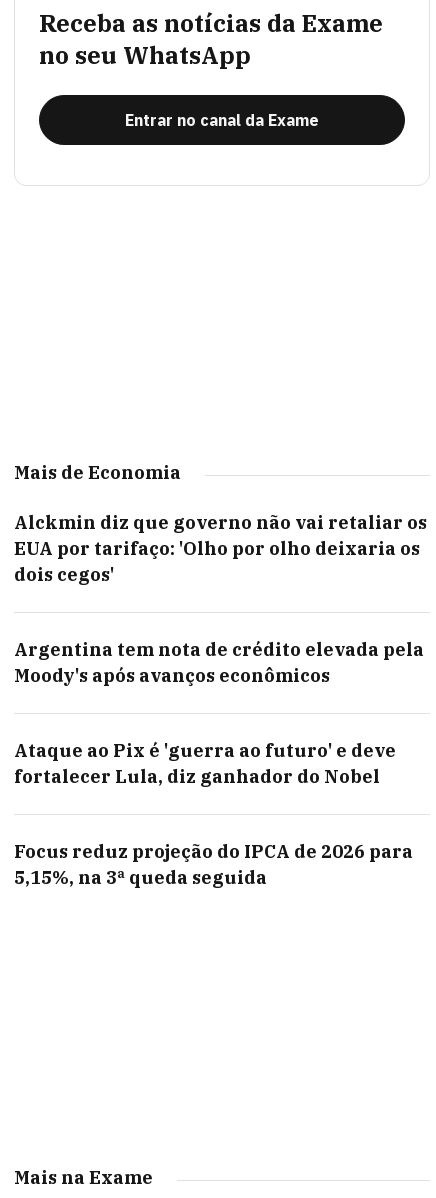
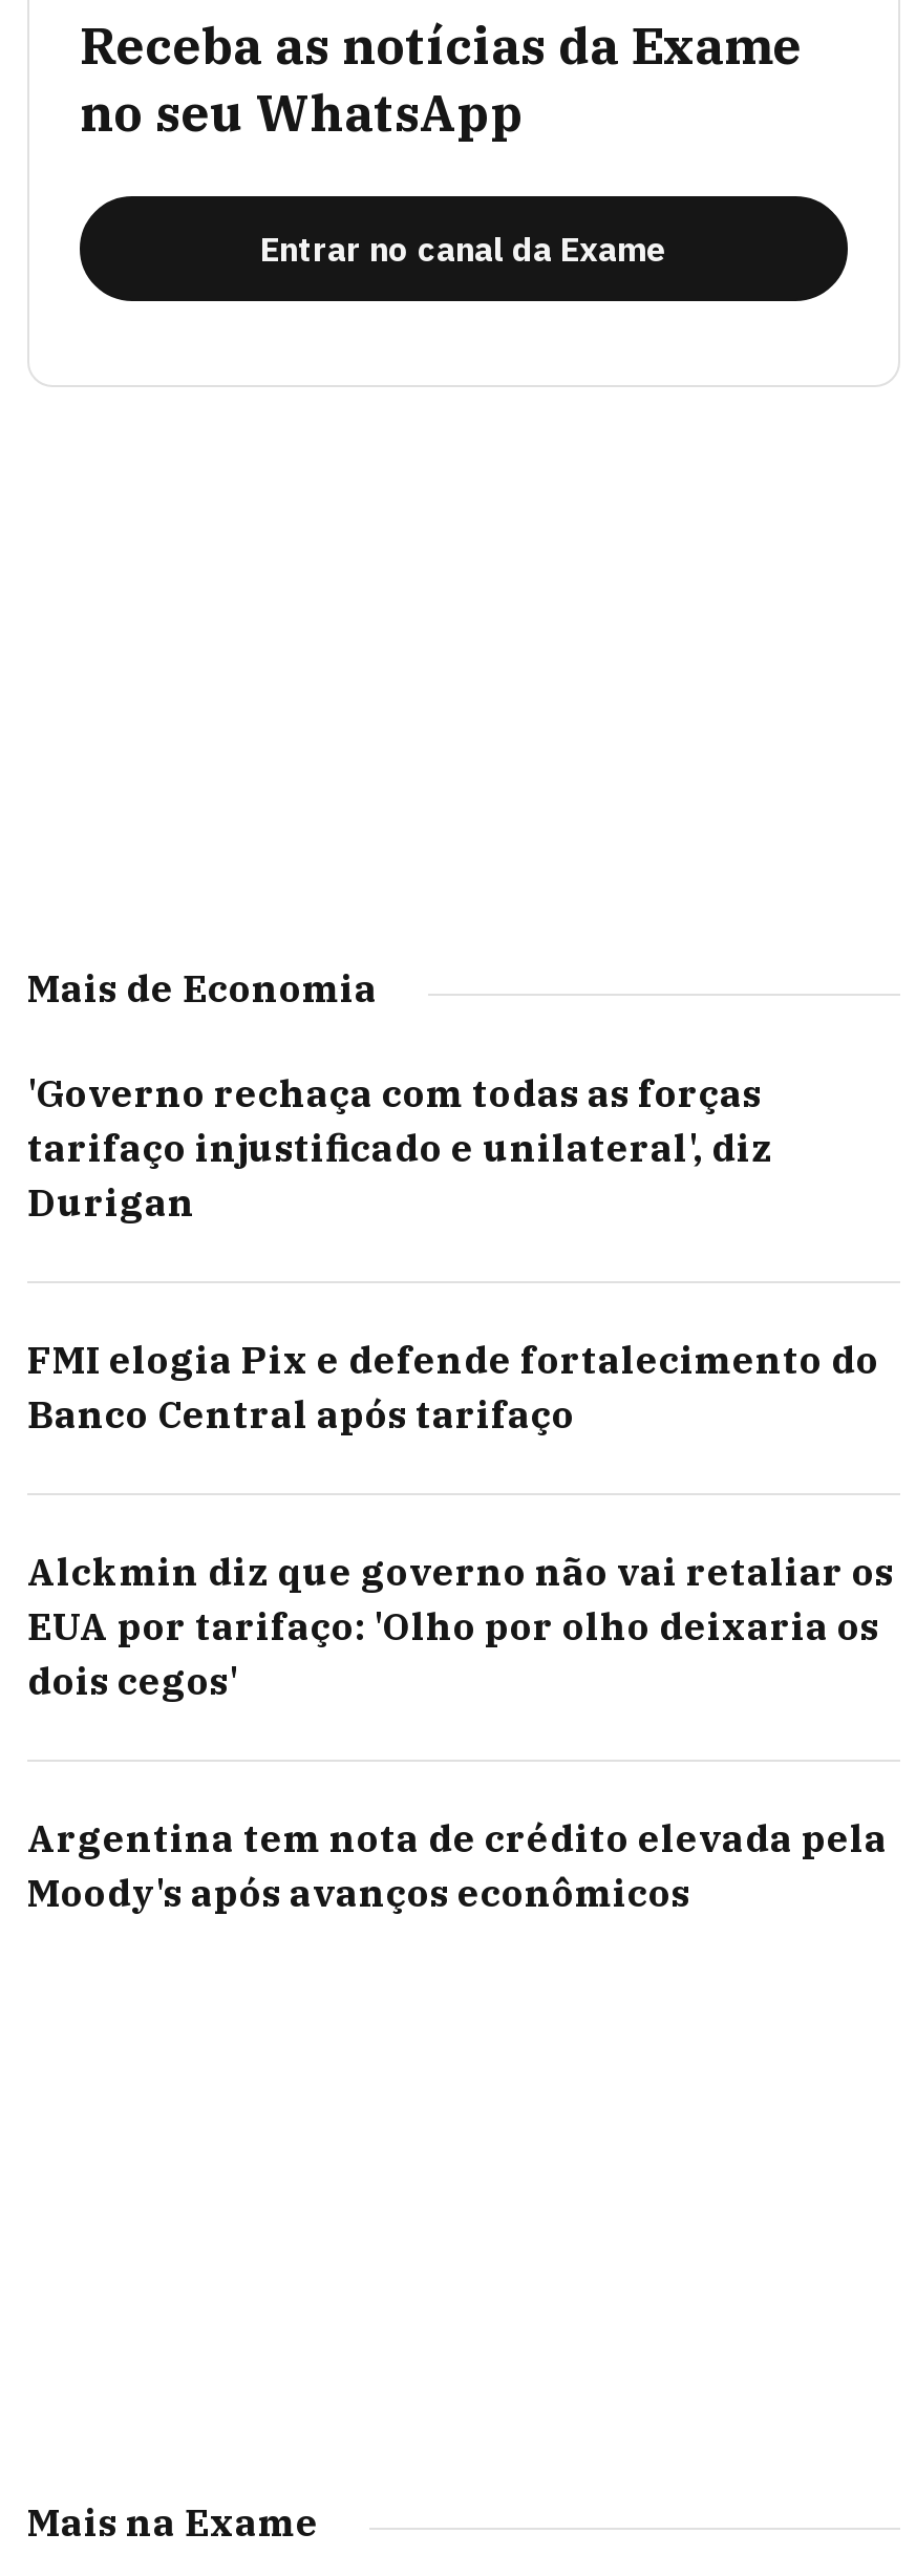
none -> [27,1069,879,1439] 'Governo rechaça com todas as forças | tarifaço injustificado e unilateral', diz | Durigan | FMI elogia Pix e defende fortalecimento do | Banco Central após tarifaço
moved [14,511,427,687] -> [27,1548,894,1917]: Alckmin diz que governo não vai retaliar os | EUA por tarifaço: 'Olho por olho deixaria os | dois cegos' | Argentina tem nota de crédito elevada pela | Moody's após avanços econômicos
[14,739,413,889] Ataque ao Pix é 'guerra ao futuro' e deve | fortalecer Lula, diz ganhador do Nobel | Focus reduz projeção do IPCA de 2026 para | 5,15%, na 3ª queda seguida -> none

